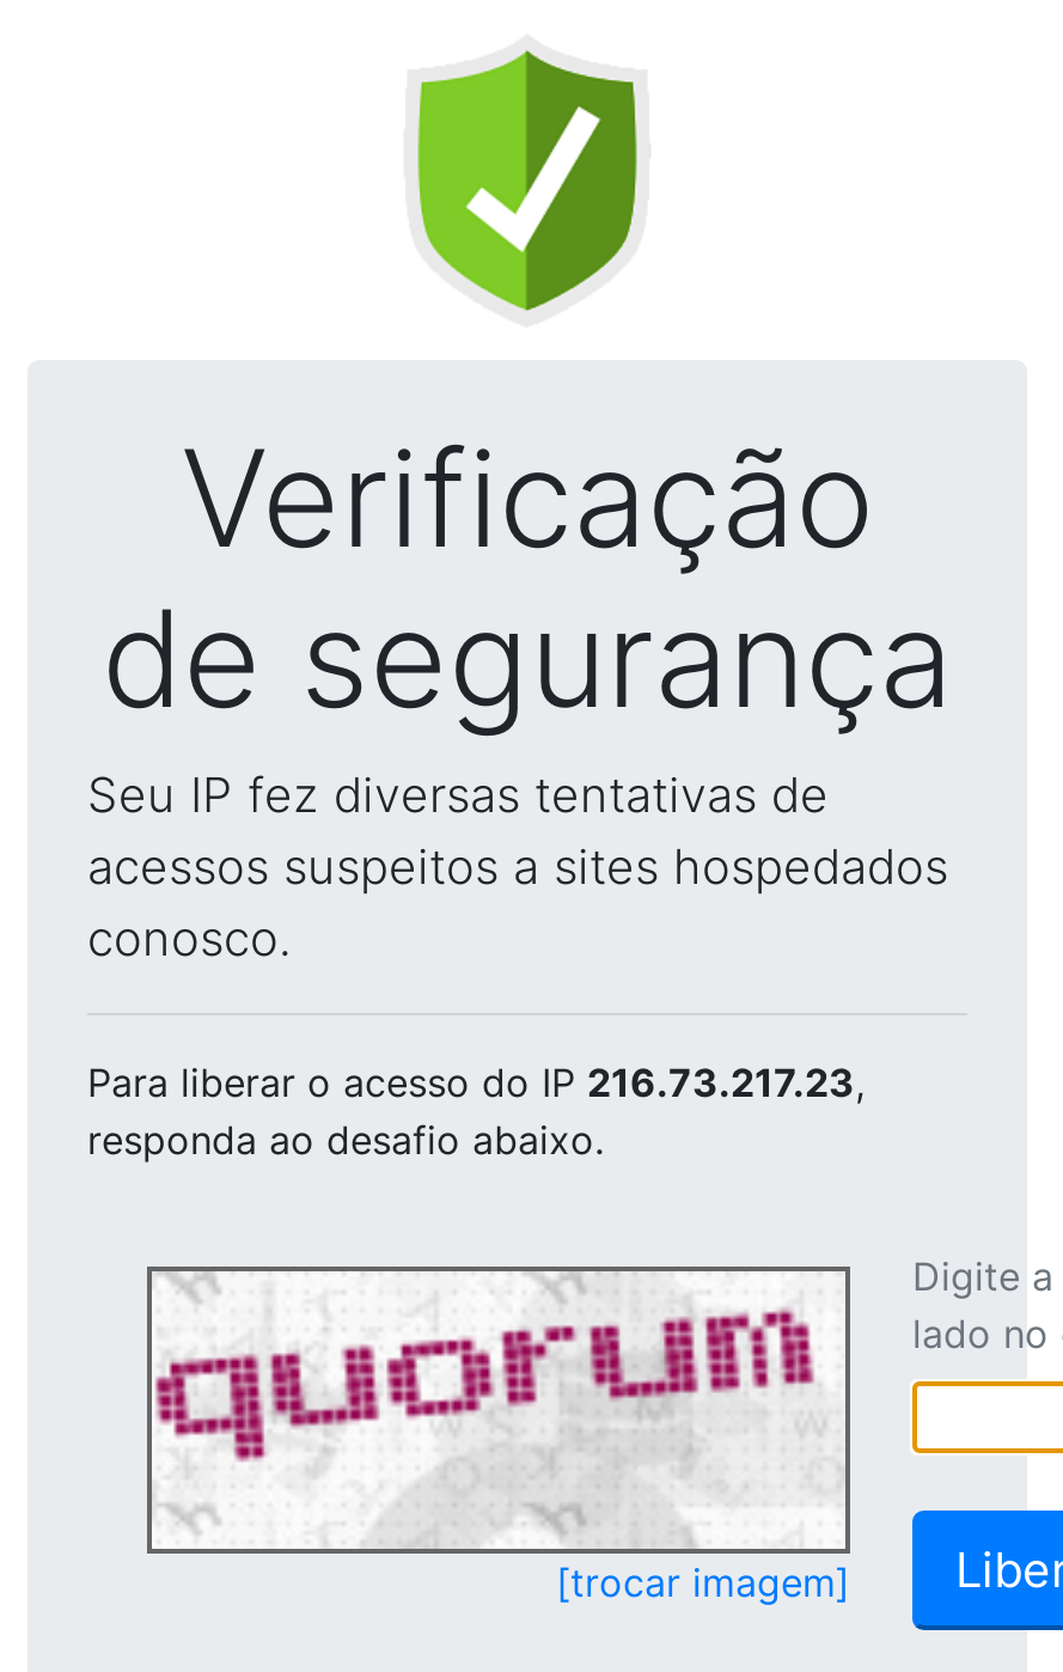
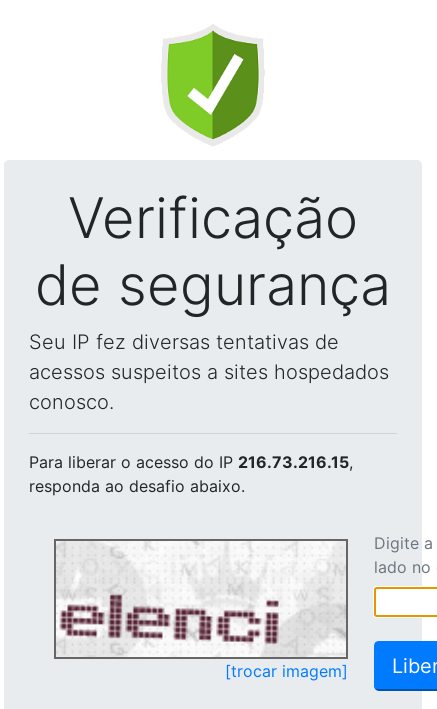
[87,1058,865,1106] Para liberar o acesso do IP 216.73.217.23, -> [29,452,353,472] Para liberar o acesso do IP 216.73.216.15,
[157,1276,843,1546] [image] -> [57,542,344,656] [image]

